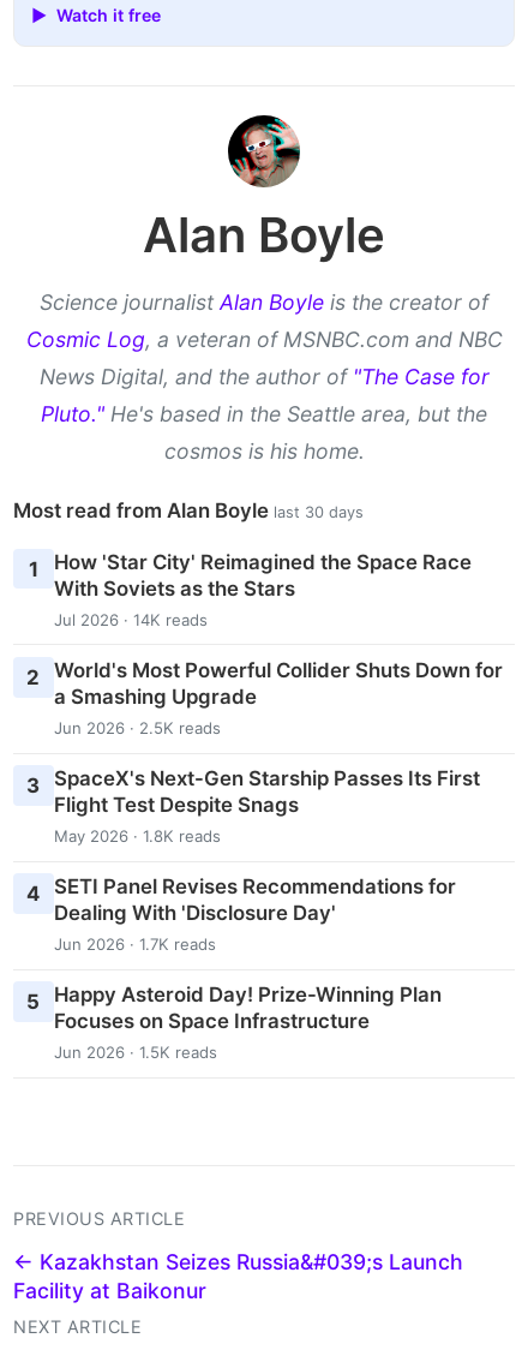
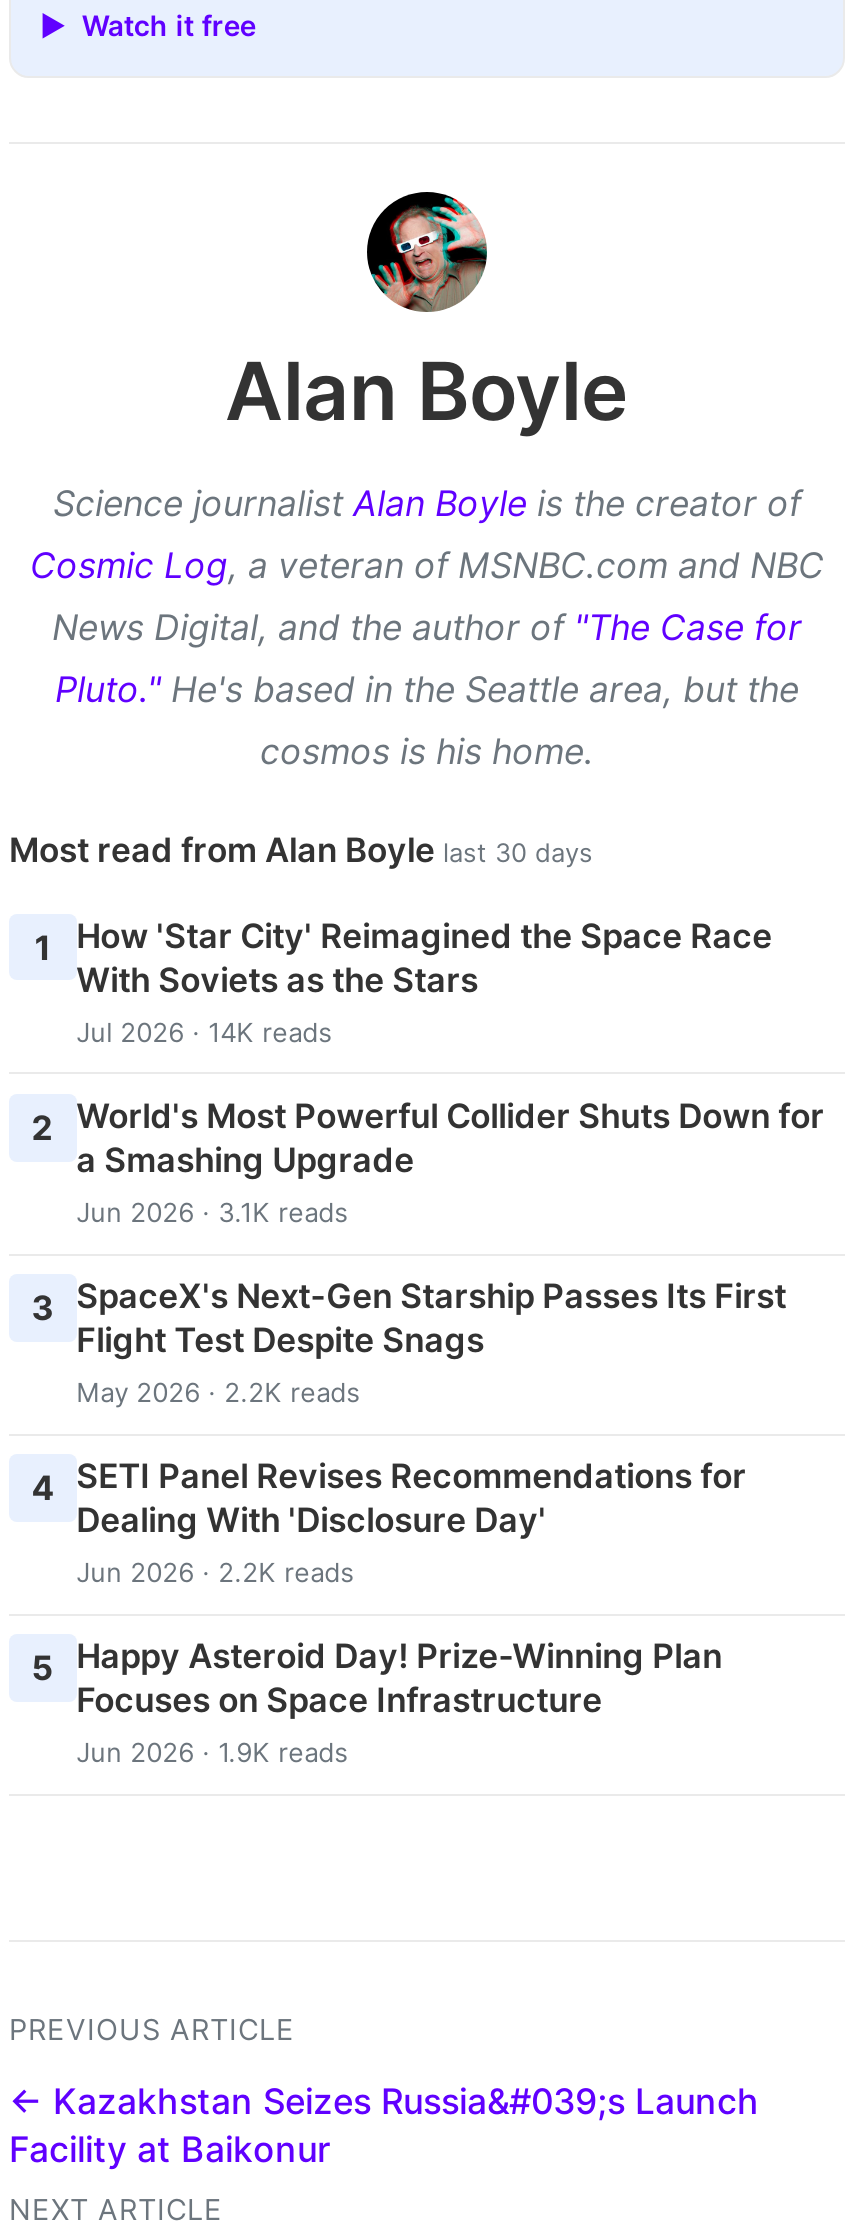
[54,718,220,737] Jun 2026 · 2.5K reads -> [76,1196,348,1228] Jun 2026 · 3.1K reads
[54,826,220,846] May 2026 · 1.8K reads -> [76,1376,360,1408] May 2026 · 2.2K reads
[54,935,216,954] Jun 2026 · 1.7K reads -> [76,1557,354,1589] Jun 2026 · 2.2K reads
[54,1043,217,1062] Jun 2026 · 1.5K reads -> [76,1737,348,1769] Jun 2026 · 1.9K reads

